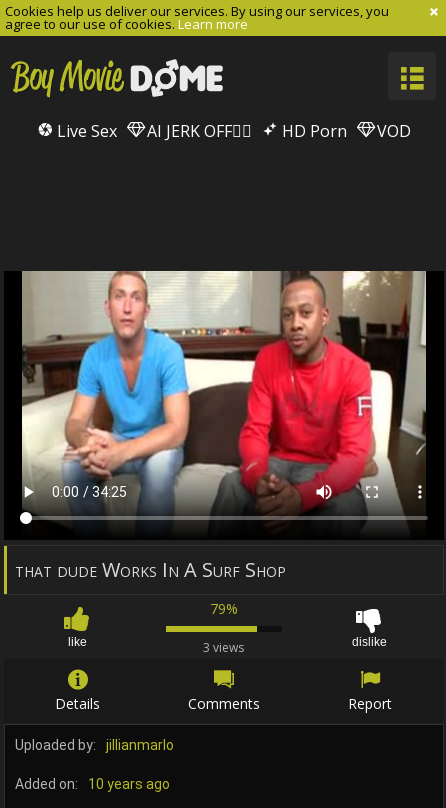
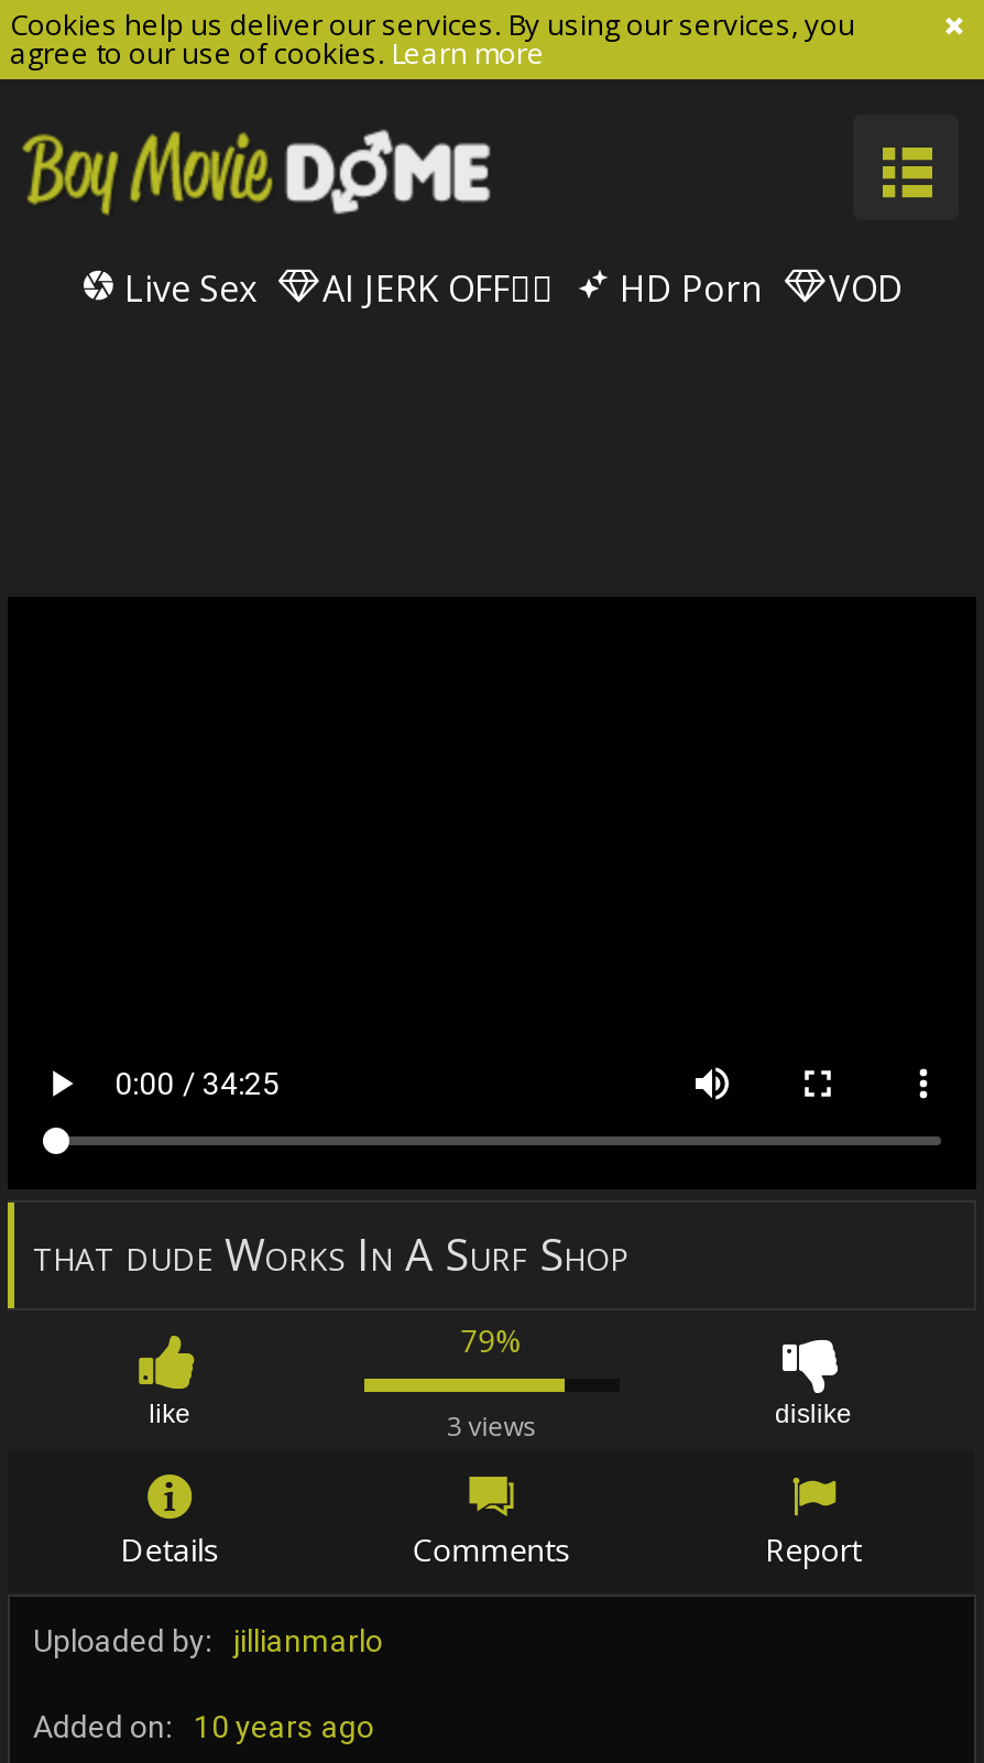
[21,270,427,529] [image] -> none

